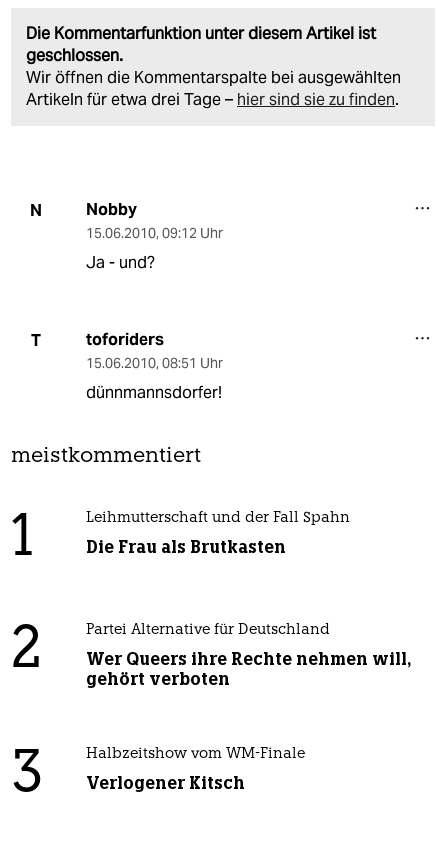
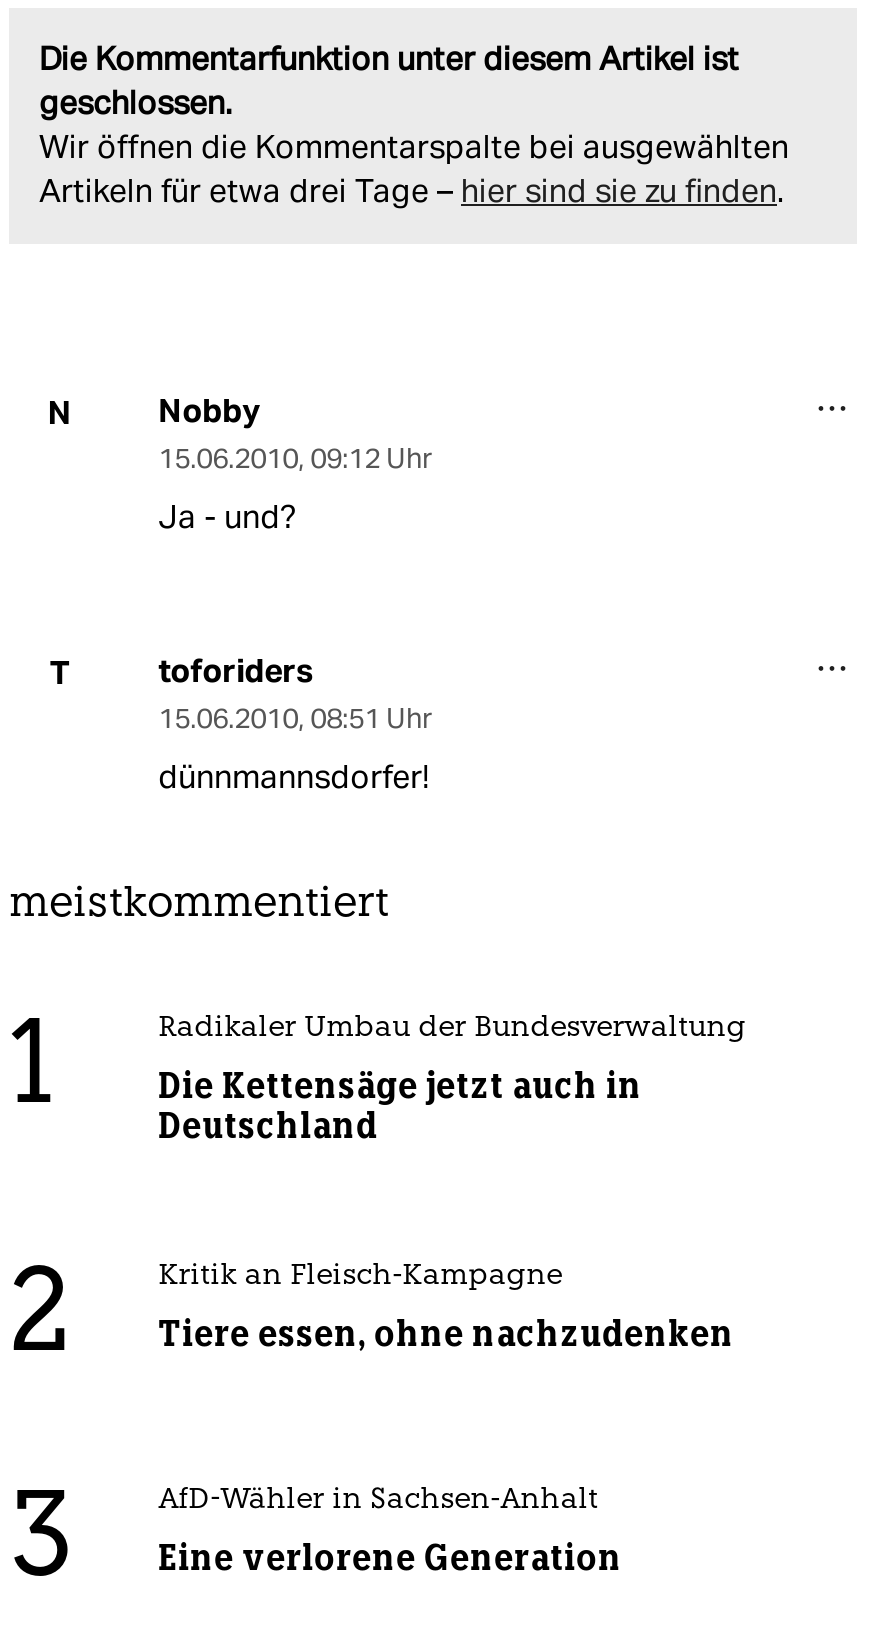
[86,511,350,526] Leihmutterschaft und der Fall Spahn -> [158,1015,746,1045] Radikaler Umbau der Bundesverwaltung
[86,536,286,558] Die Frau als Brutkasten -> [158,1065,642,1149] Die Kettensäge jetzt auch in | Deutschland
[86,623,330,638] Partei Alternative für Deutschland -> [158,1263,562,1293] Kritik an Fleisch-Kampagne
[86,648,411,690] Wer Queers ihre Rechte nehmen will, | gehört verboten -> [158,1313,734,1357] Tiere essen, ohne nachzudenken
[86,747,305,762] Halbzeitshow vom WM-Finale -> [158,1487,598,1517] AfD-Wähler in Sachsen-Anhalt
[86,772,245,794] Verlogener Kitsch -> [158,1537,622,1581] Eine verlorene Generation

